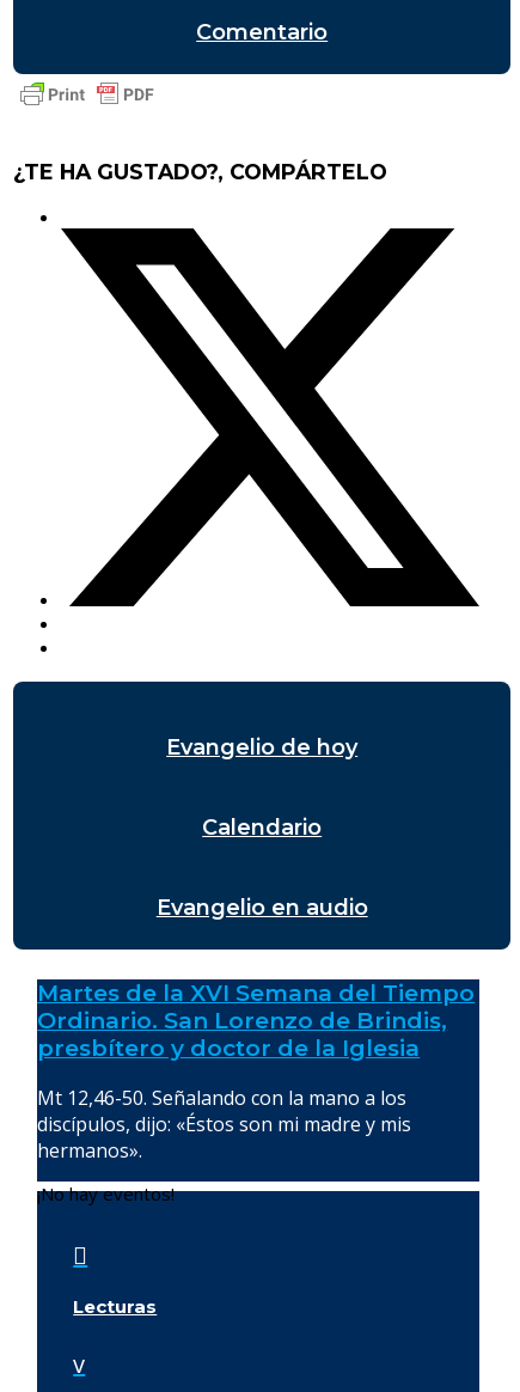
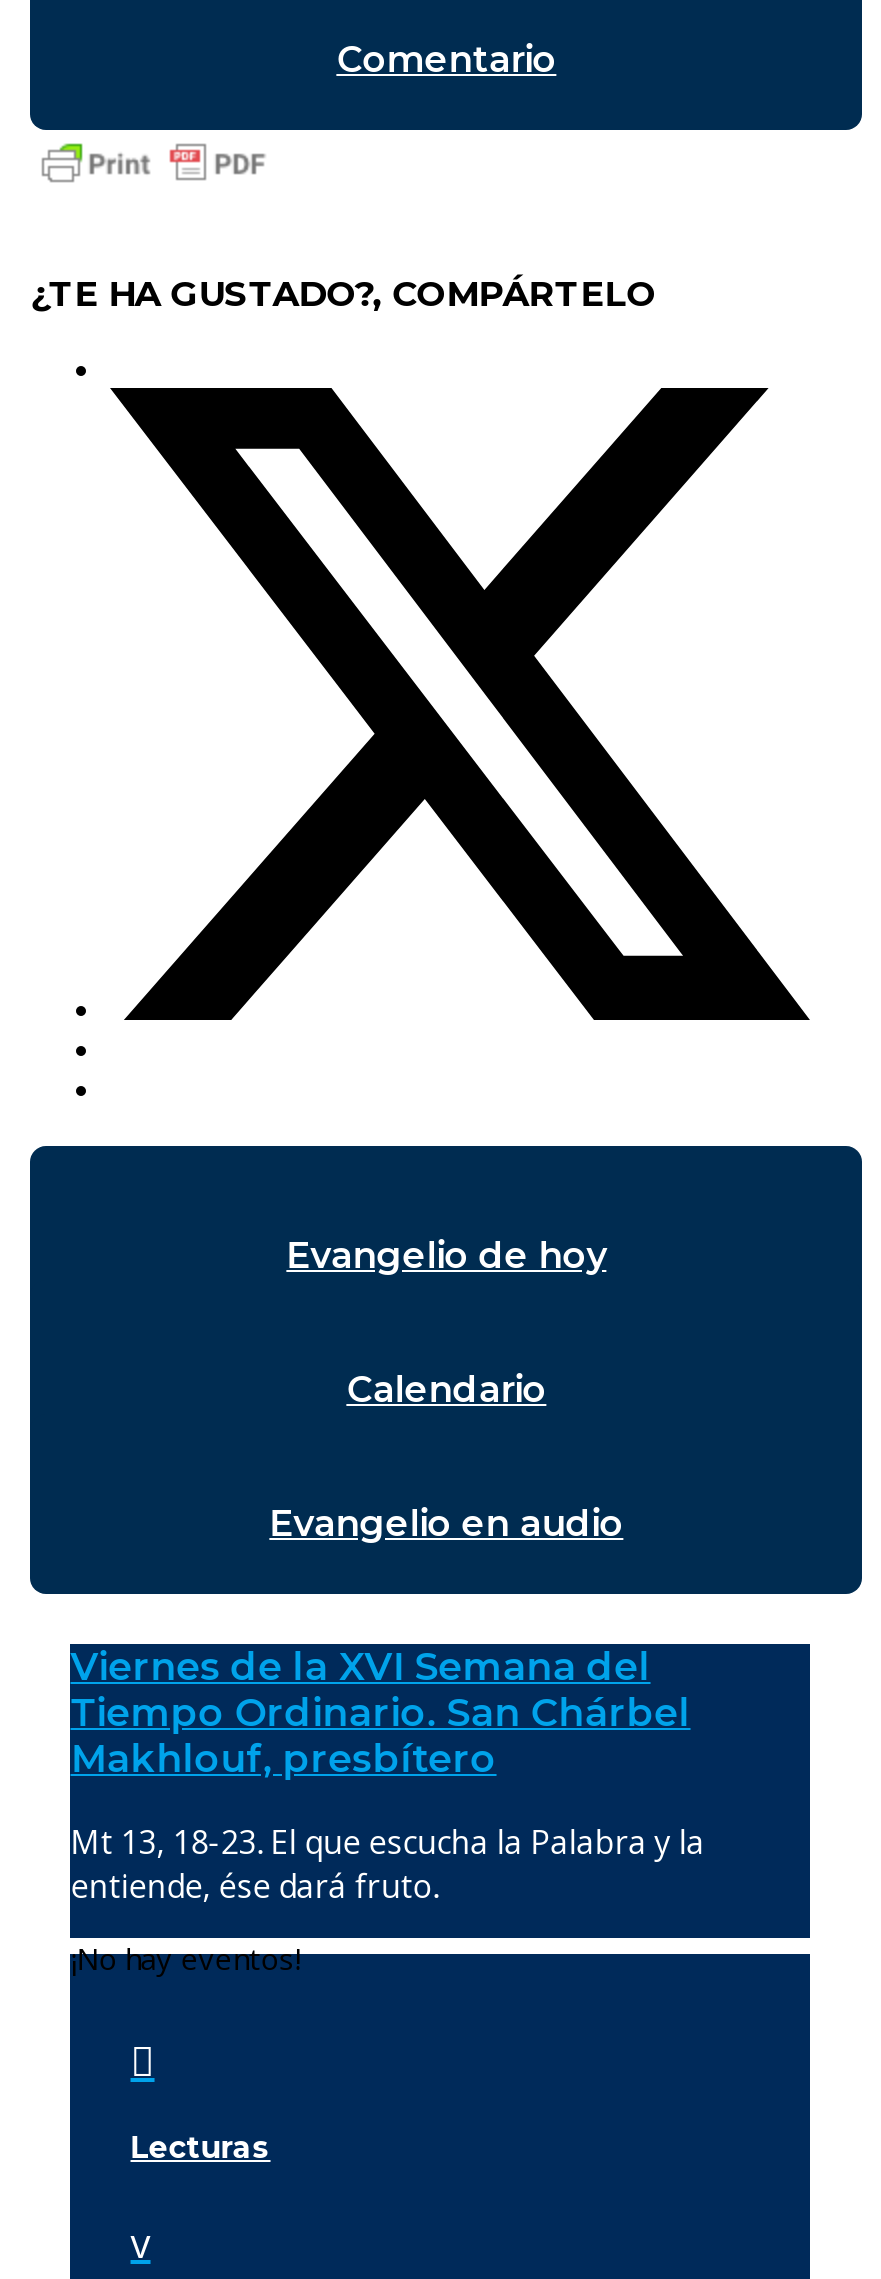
[37,979,475,1062] Martes de la XVI Semana del Tiempo | Ordinario. San Lorenzo de Brindis, | presbítero y doctor de la Iglesia -> [71,1644,691,1782] Viernes de la XVI Semana del | Tiempo Ordinario. San Chárbel | Makhlouf, presbítero
[37,1085,412,1164] Mt 12,46-50. Señalando con la mano a los | discípulos, dijo: «Éstos son mi madre y mis | hermanos». -> [71,1820,705,1908] Mt 13, 18-23. El que escucha la Palabra y la | entiende, ése dará fruto.

